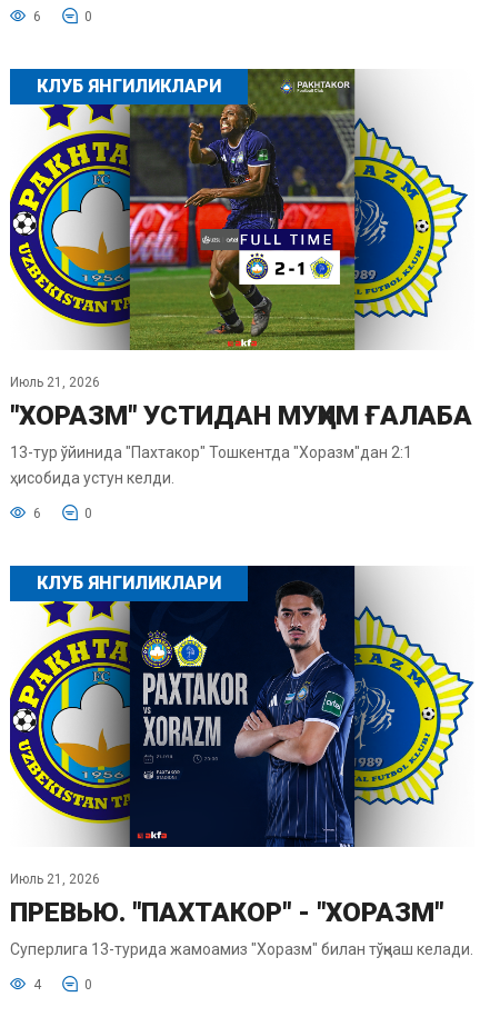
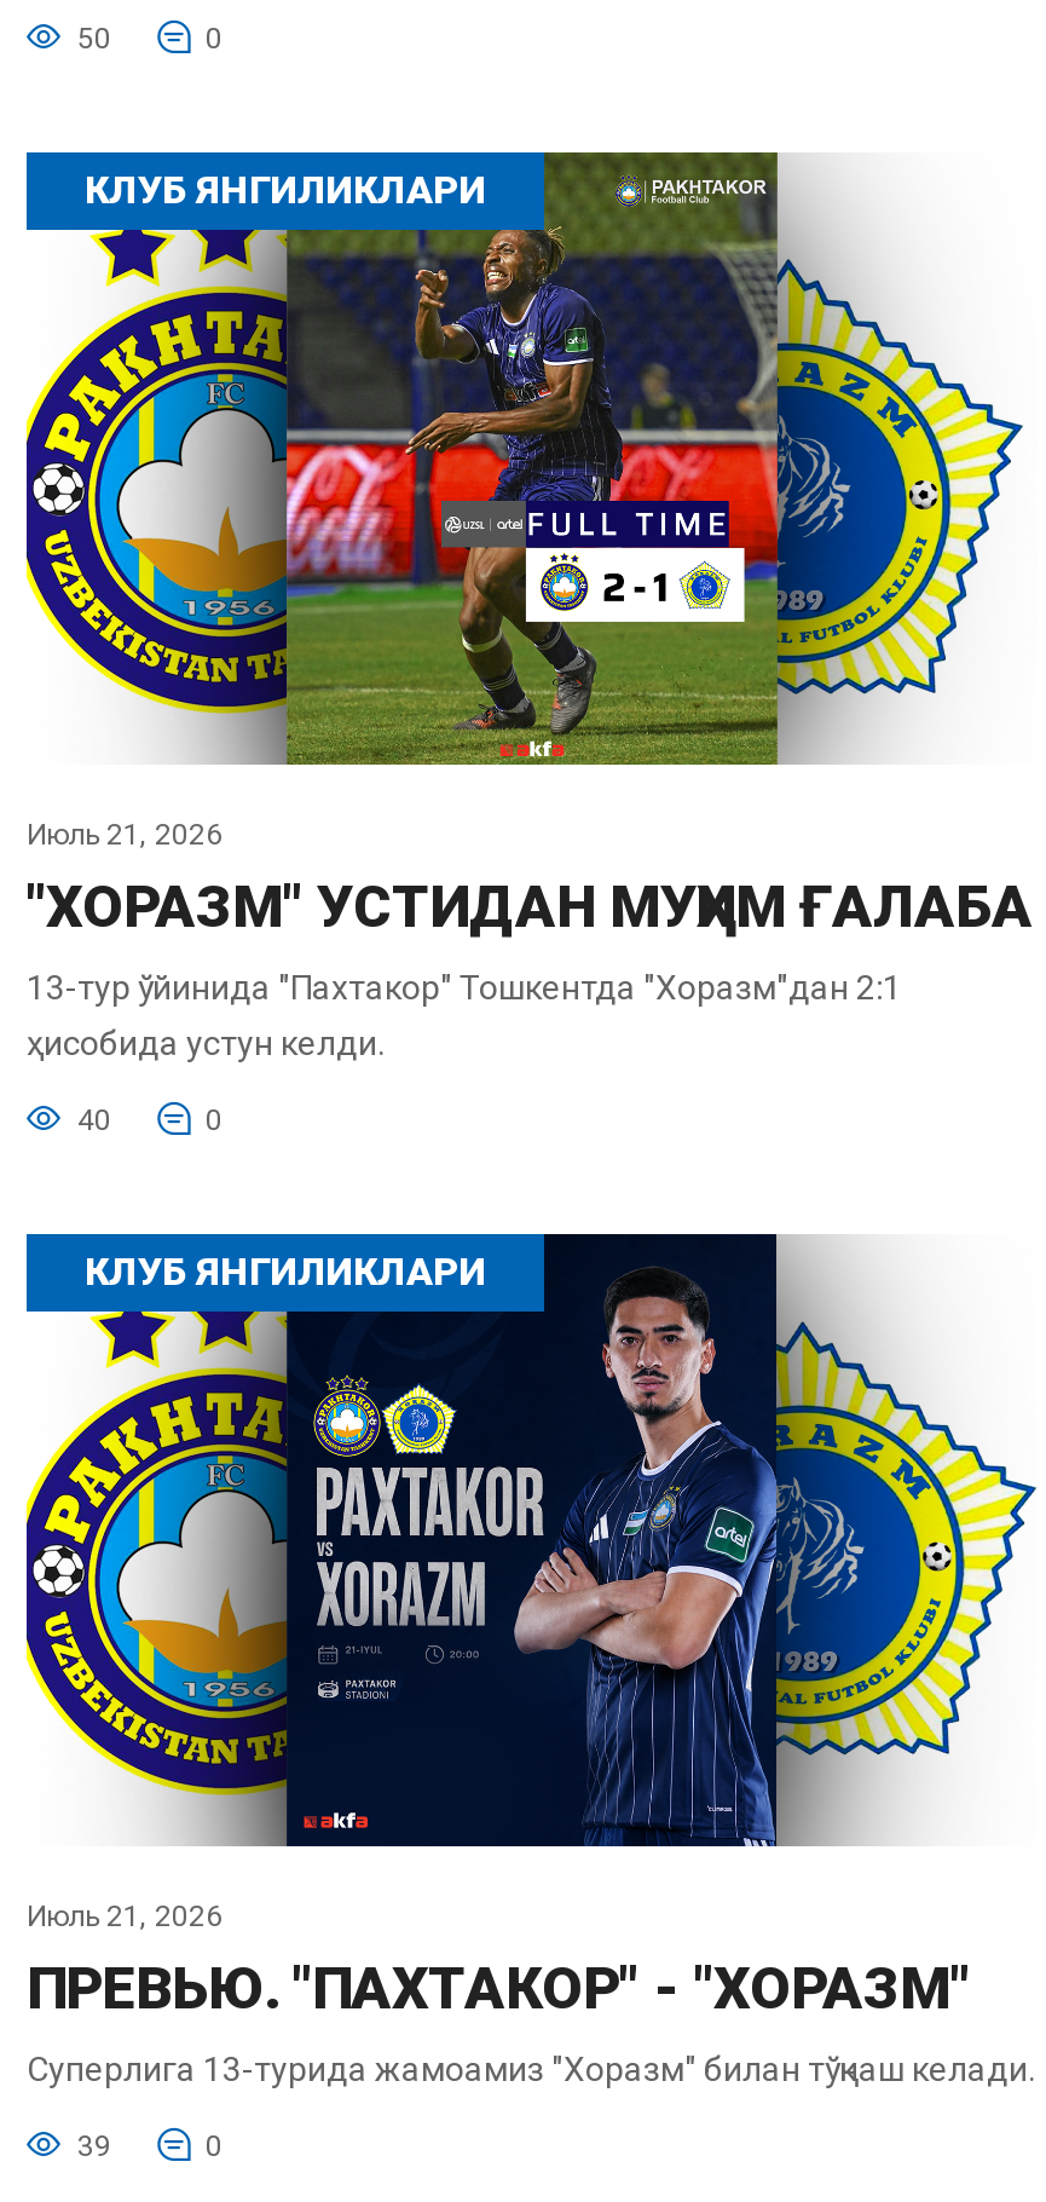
[33,9,41,25] 6 -> [77,22,111,56] 50
[33,506,41,522] 6 -> [77,1104,111,1138] 40
[33,977,41,993] 4 -> [77,2130,111,2164] 39

